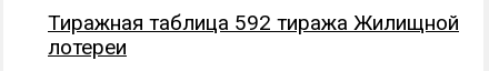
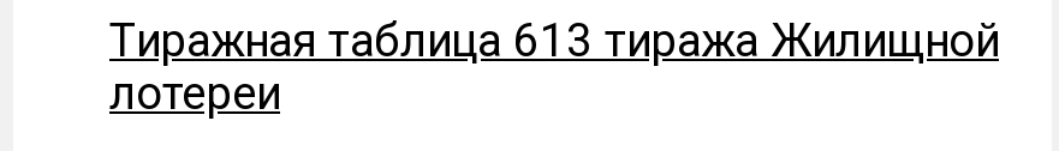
[48,10,459,35] Тиражная таблица 592 тиража Жилищной -> [109,14,999,70] Тиражная таблица 613 тиража Жилищной

